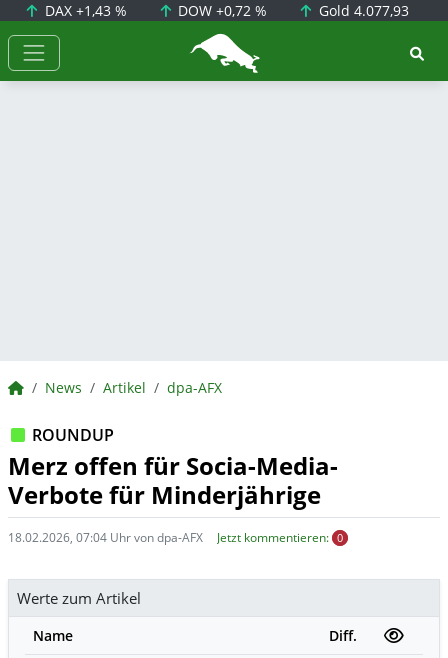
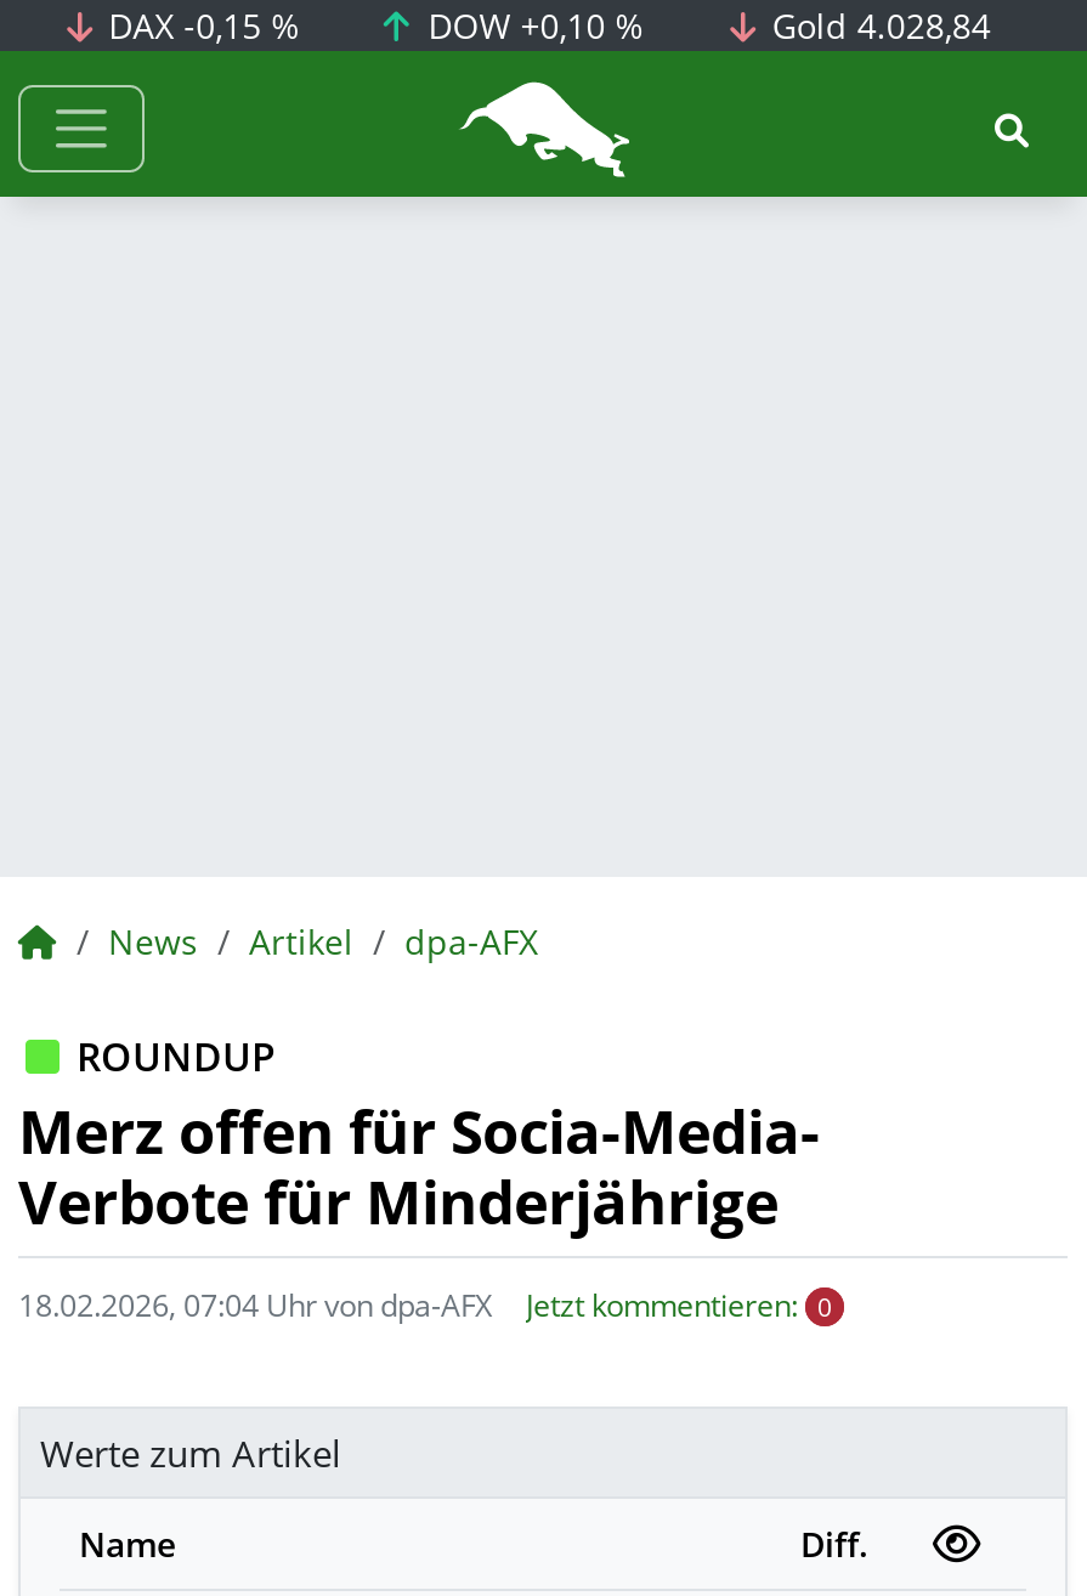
[41,1,127,20] DAX +1,43 % -> [99,2,300,49] DAX -0,15 %
[174,1,267,20] DOW +0,72 % -> [418,2,644,49] DOW +0,10 %
[315,1,409,20] Gold 4.077,93 -> [762,2,991,49] Gold 4.028,84

